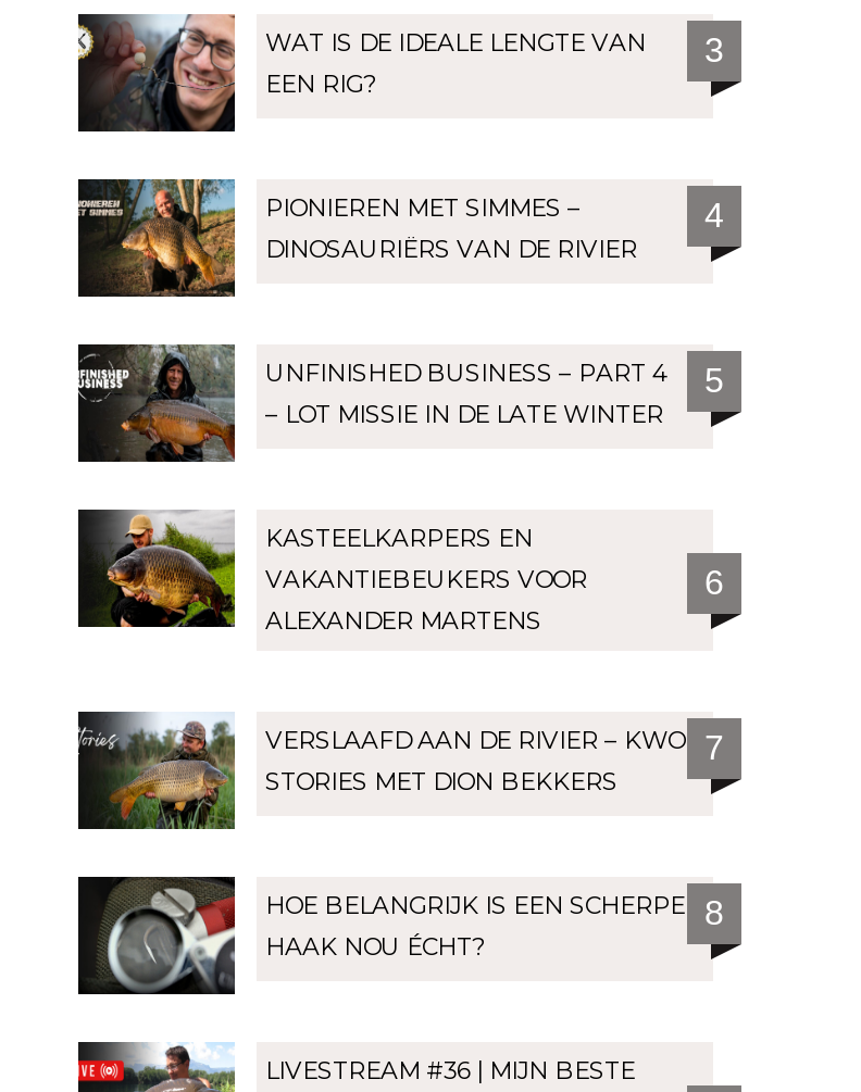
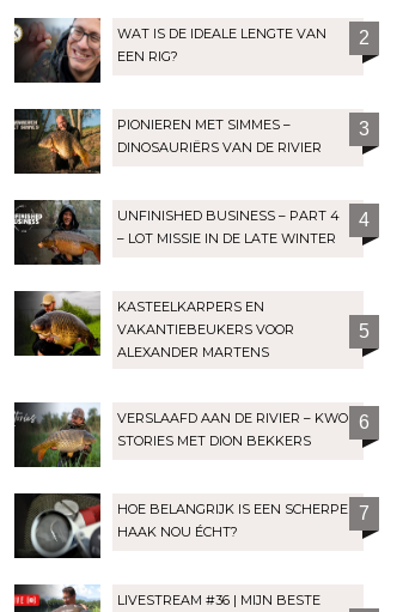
[265,27,724,68] WAT IS DE IDEALE LENGTE VAN 3 -> [117,25,370,48] WAT IS DE IDEALE LENGTE VAN 2
[704,196,724,233] 4 -> [359,118,370,139] 3
[265,357,724,399] UNFINISHED BUSINESS – PART 4 5 -> [117,207,370,230] UNFINISHED BUSINESS – PART 4 4
[704,564,724,601] 6 -> [359,321,370,341] 5
[265,725,724,766] VERSLAAFD AAN DE RIVIER – KWO 7 -> [117,409,370,432] VERSLAAFD AAN DE RIVIER – KWO 6
[265,890,724,931] HOE BELANGRIJK IS EEN SCHERPE 8 -> [117,500,370,523] HOE BELANGRIJK IS EEN SCHERPE 7

